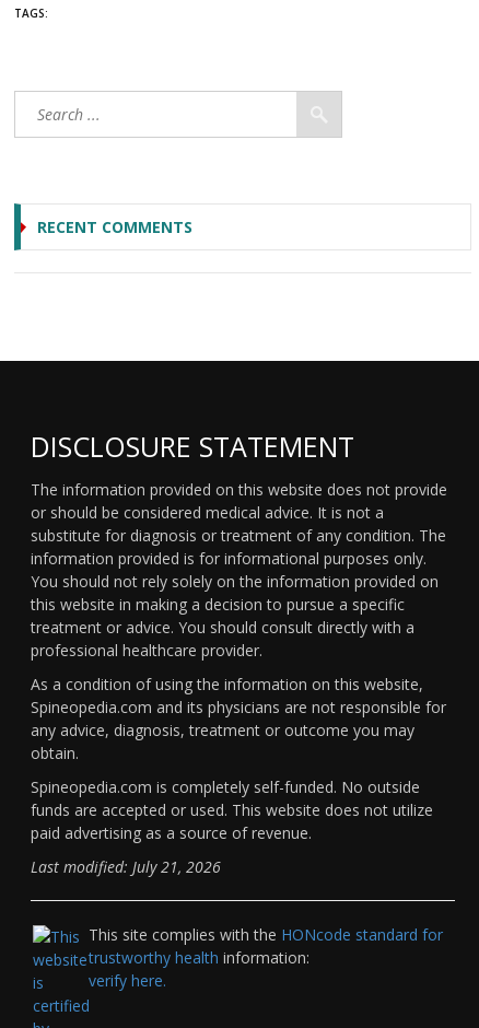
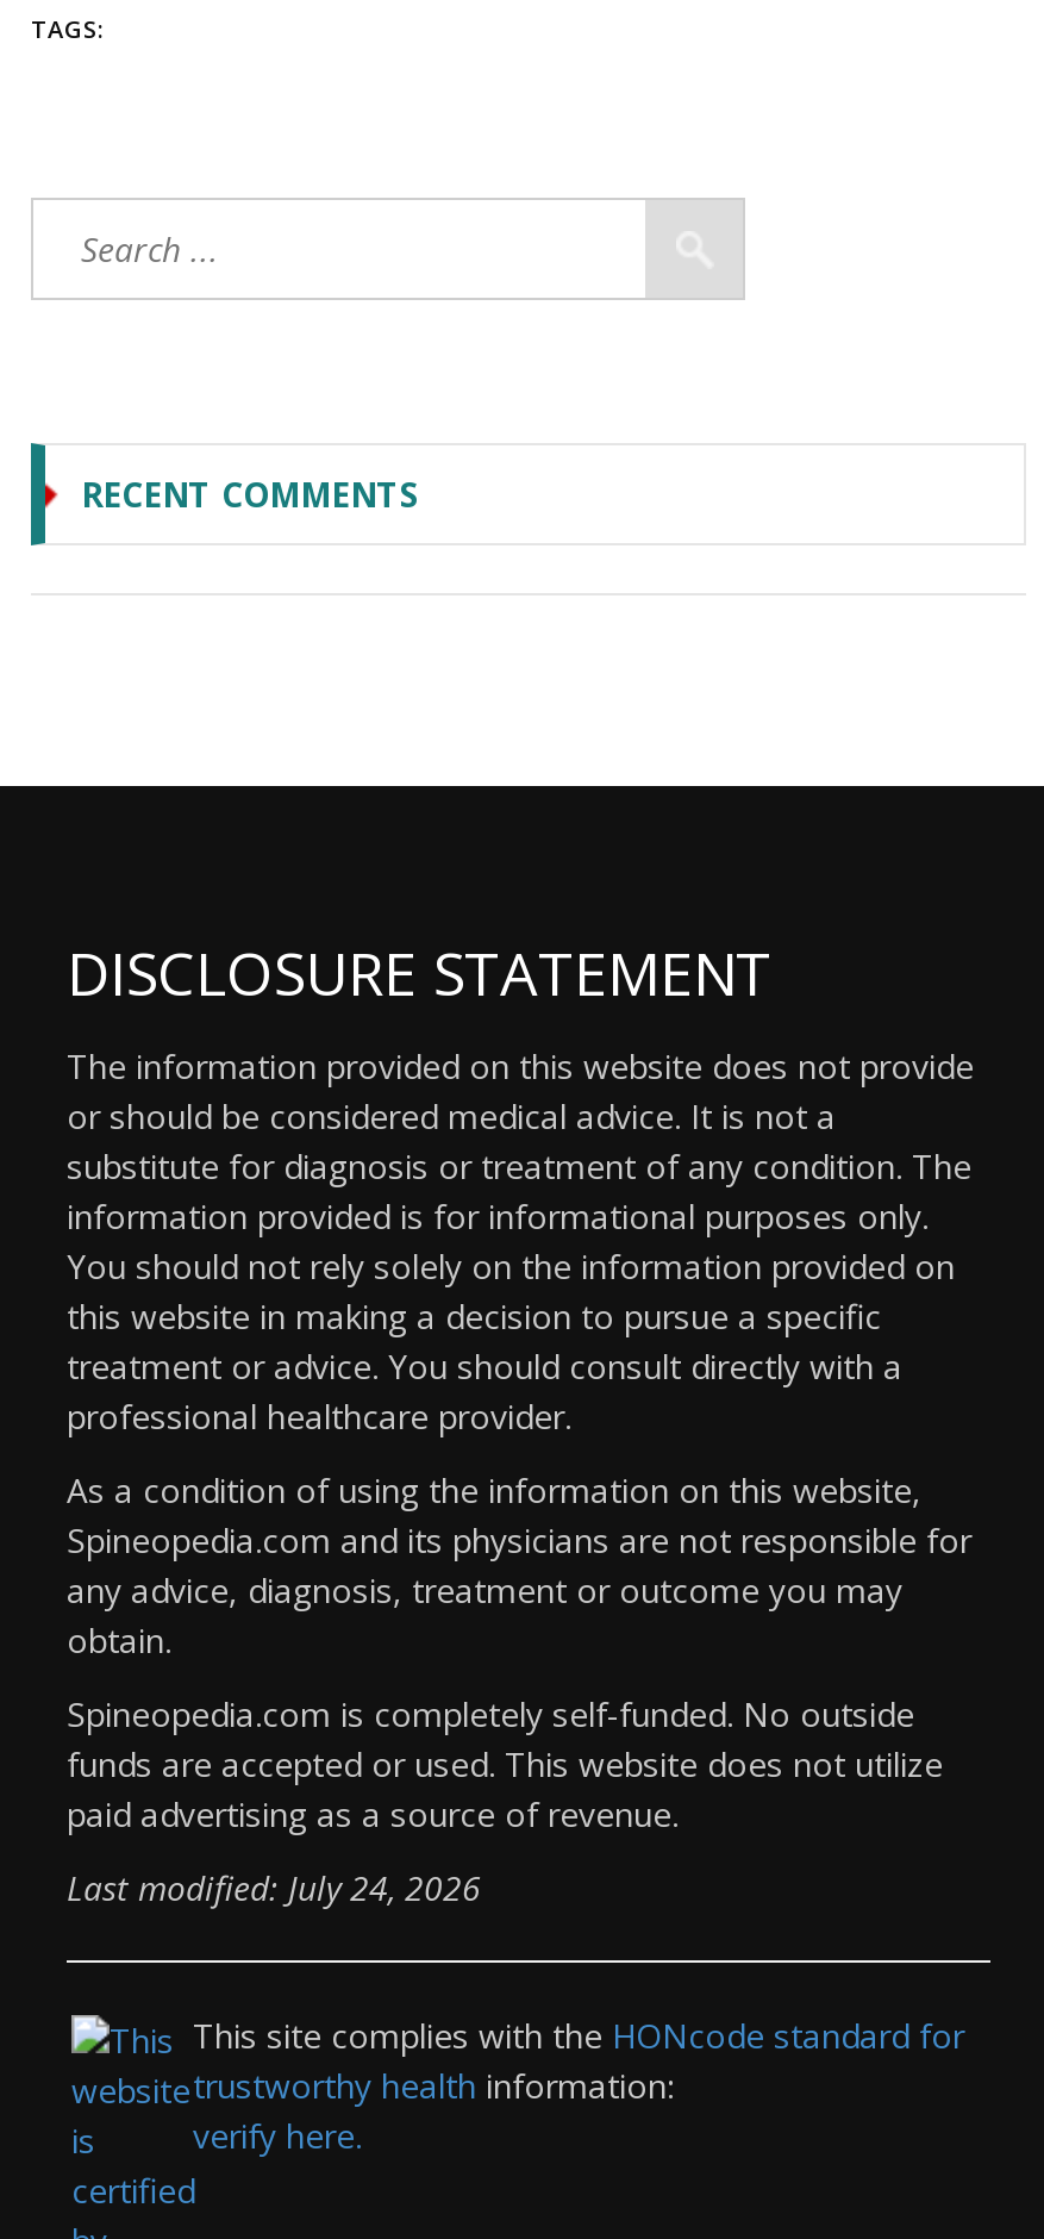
[31,856,221,877] Last modified: July 21, 2026 -> [67,1865,481,1910] Last modified: July 24, 2026

